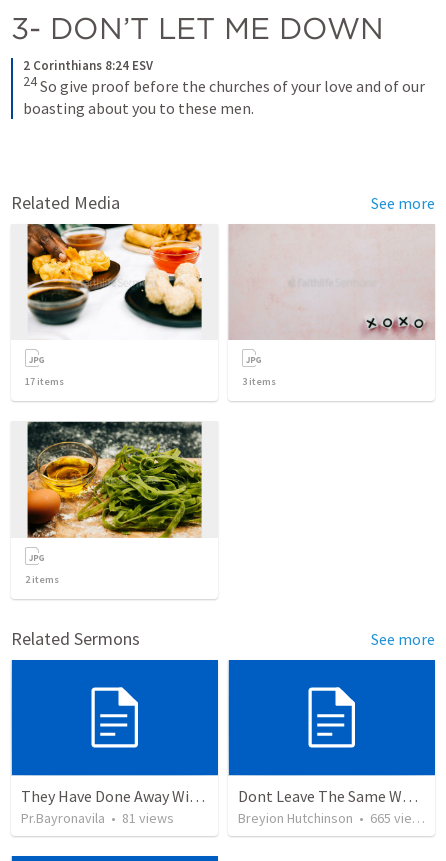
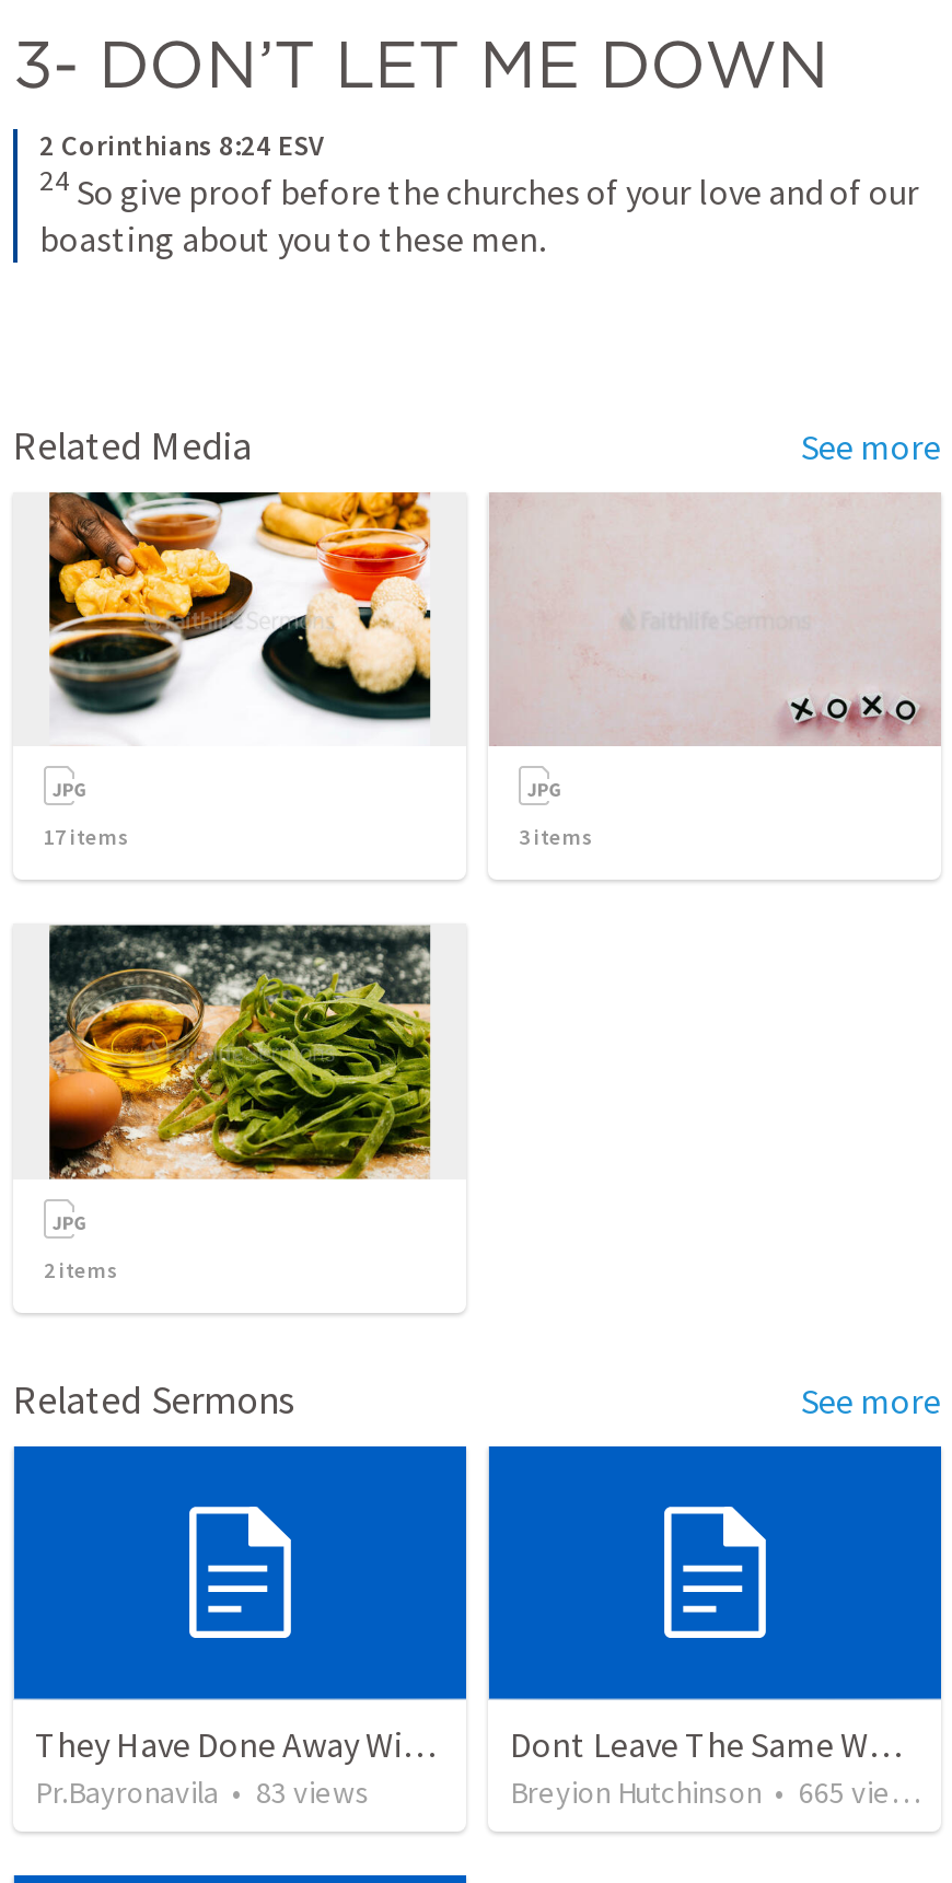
[21,809,174,827] Pr.Bayronavila • 81 views -> [35,1773,370,1812] Pr.Bayronavila • 83 views

